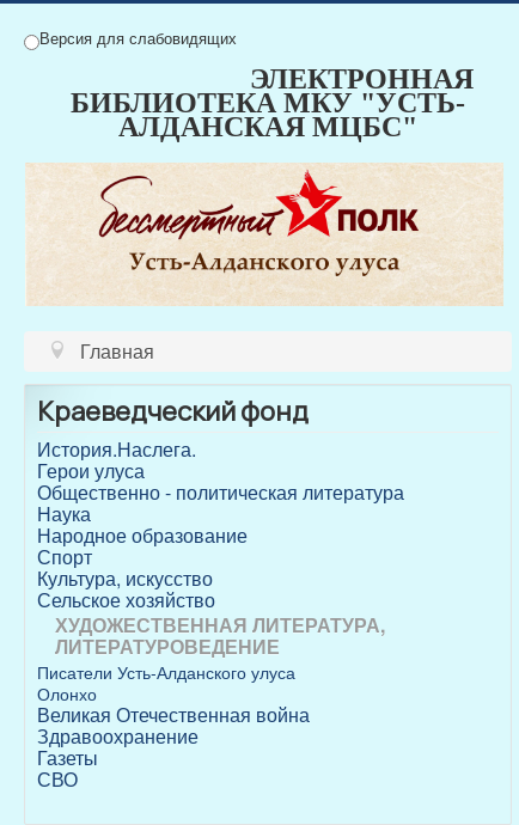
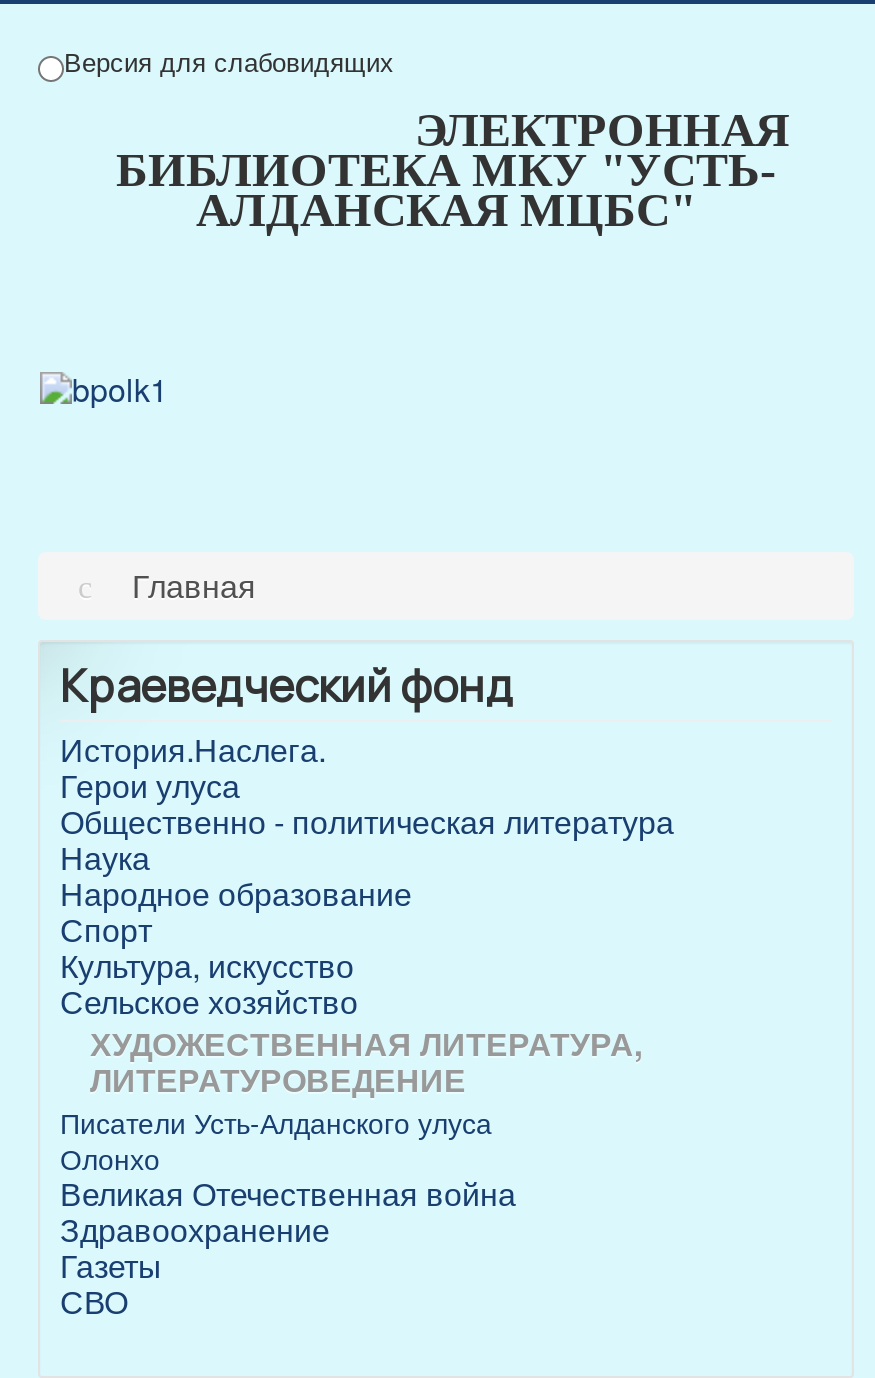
[25,163,503,306] [image] -> none

